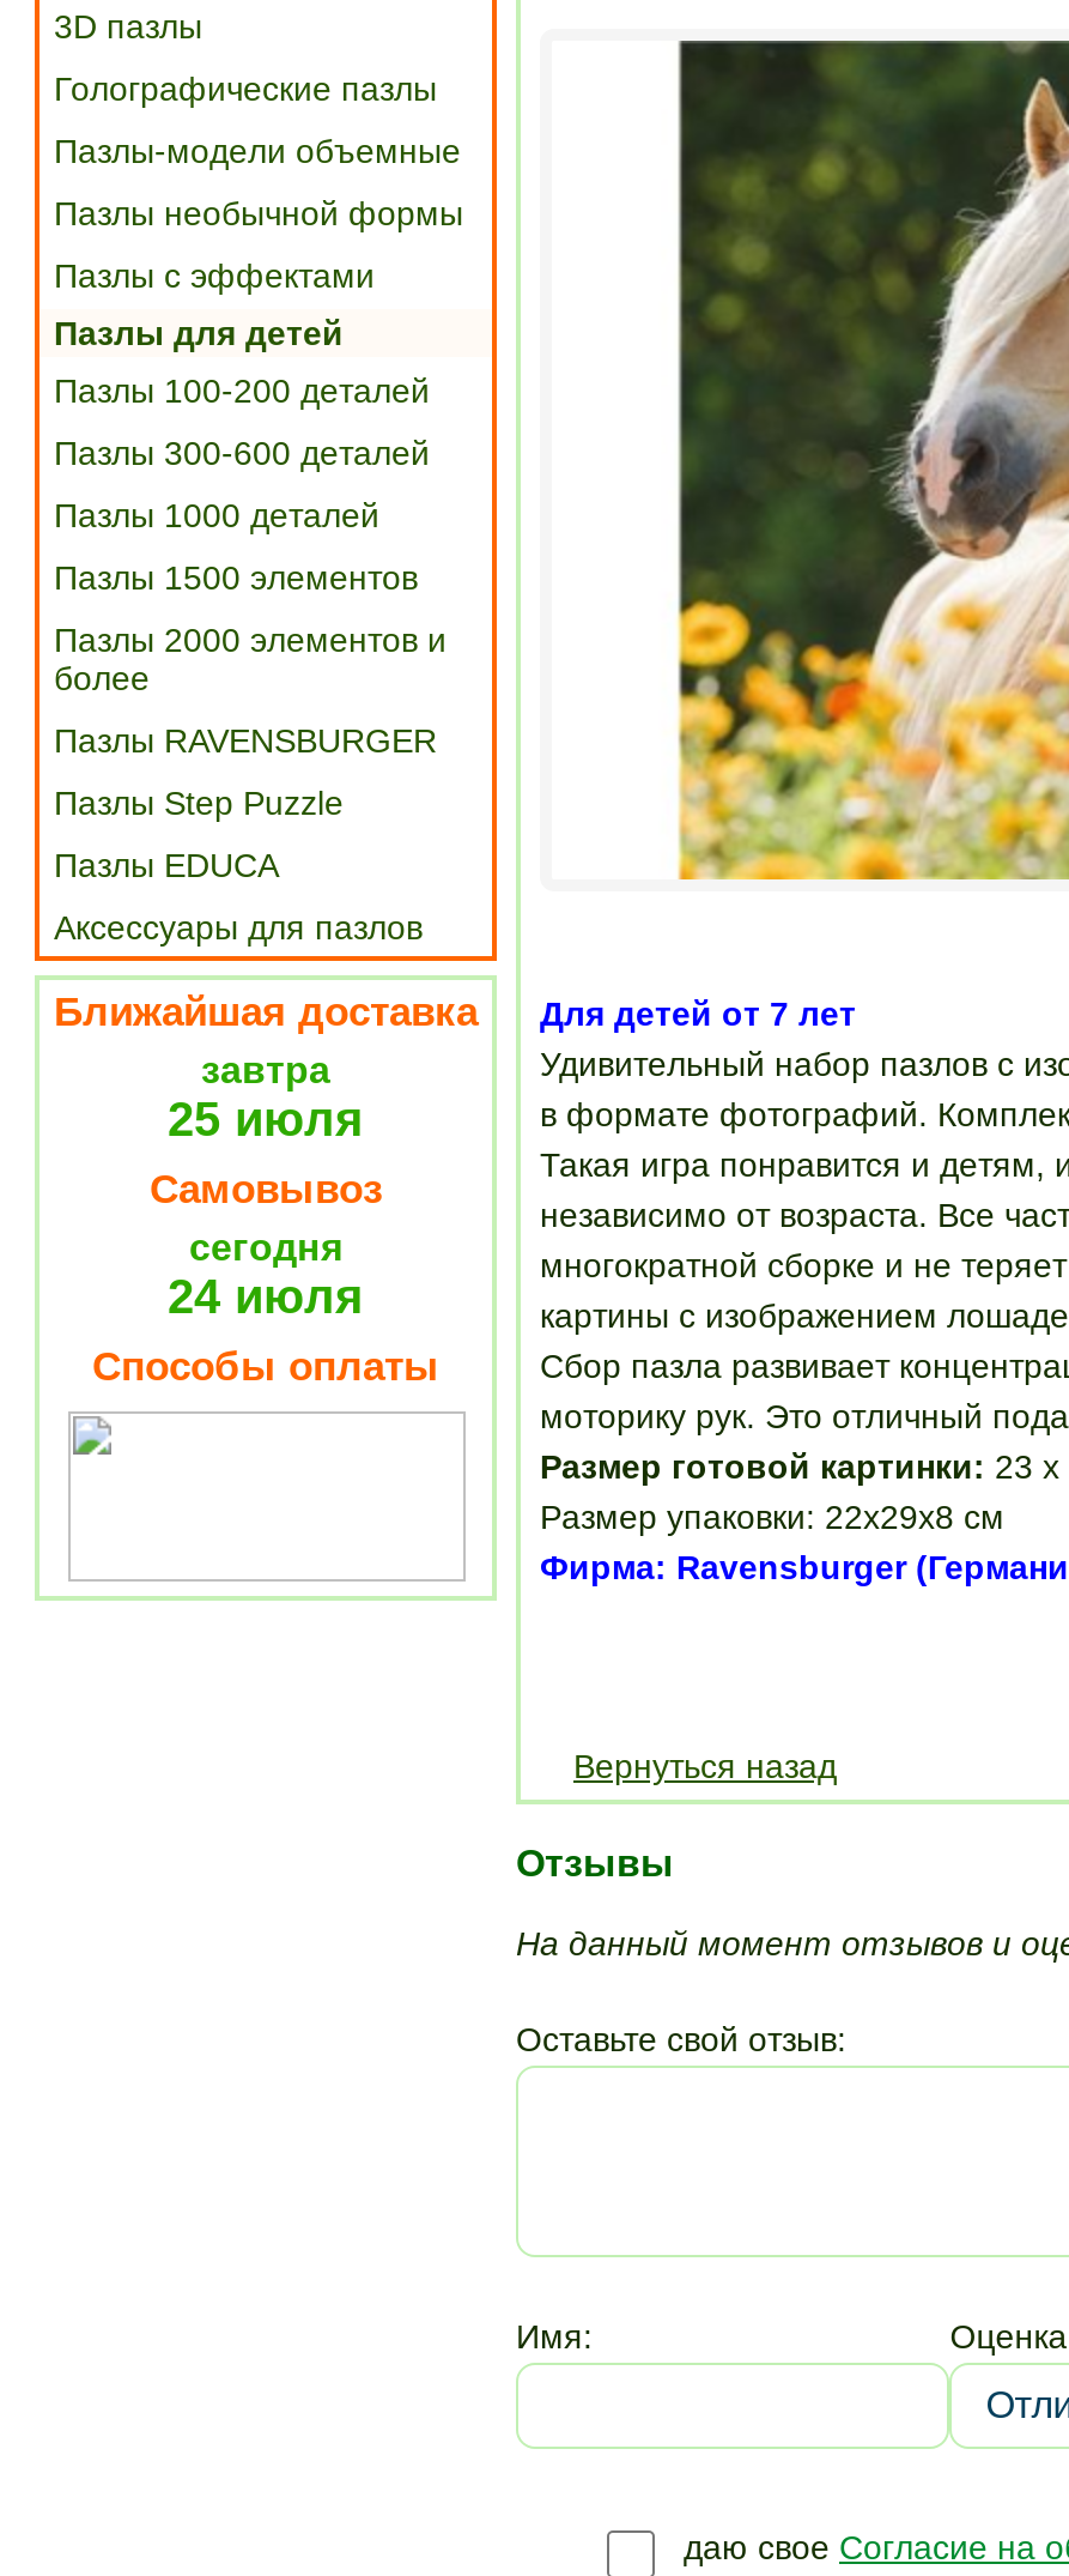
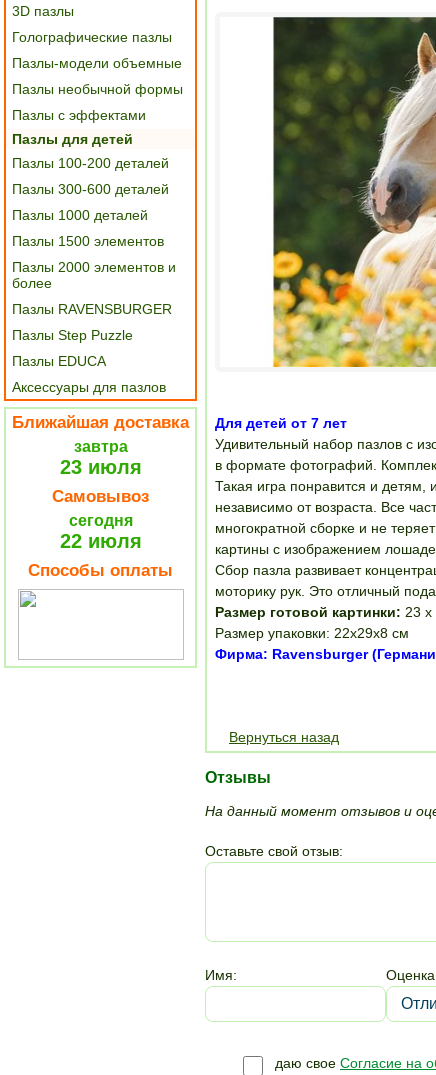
[168,1093,364,1145] 25 июля -> [59,456,141,478] 23 июля
[168,1270,364,1323] 24 июля -> [59,530,141,552] 22 июля

